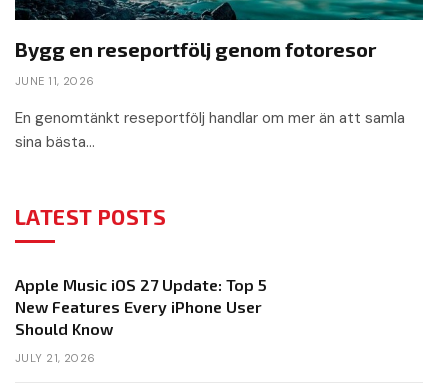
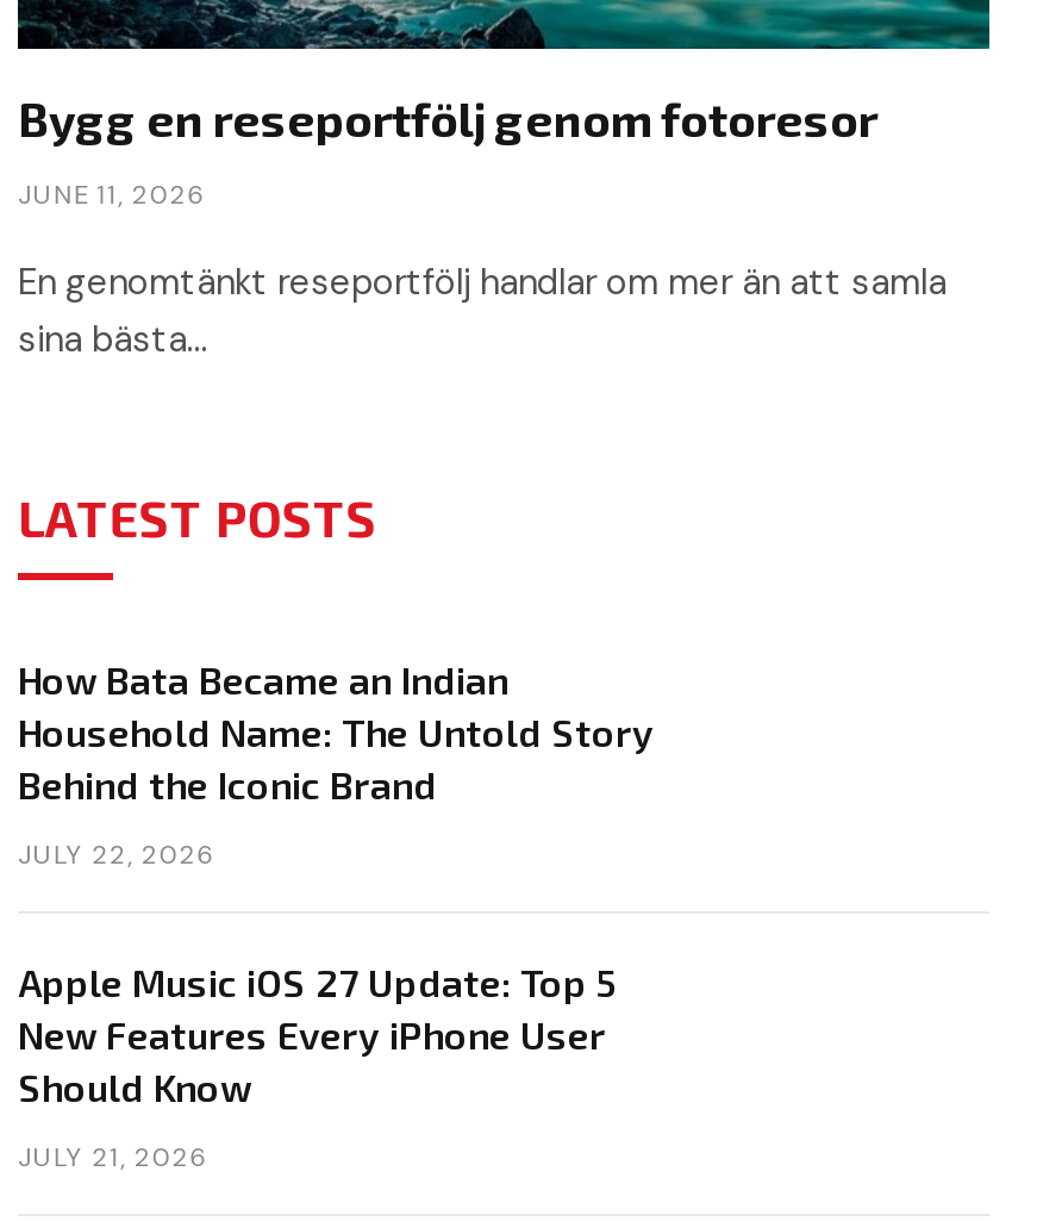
none -> [18,655,654,870] How Bata Became an Indian | Household Name: The Untold Story | Behind the Iconic Brand | JULY 22, 2026

